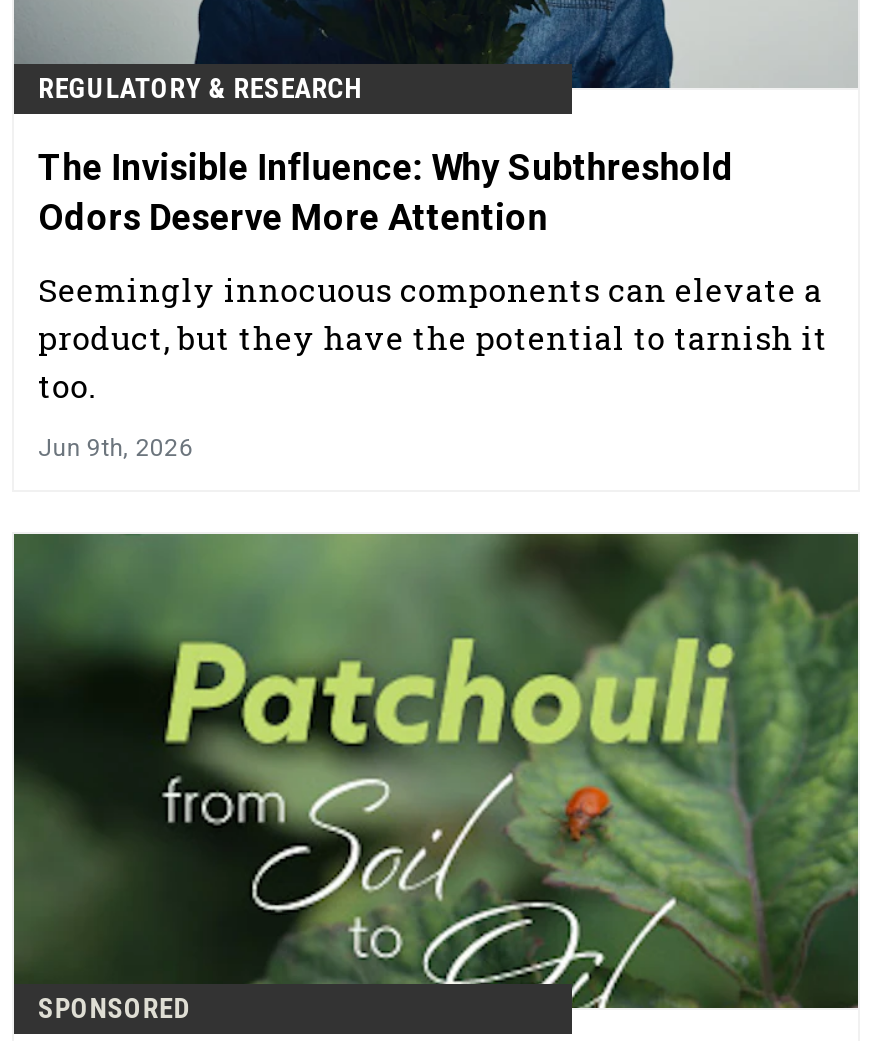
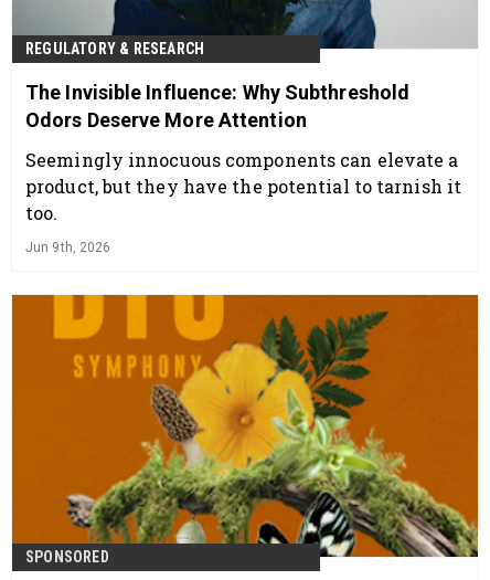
[12,532,860,1010] [image] -> [11,294,479,558] [image]

